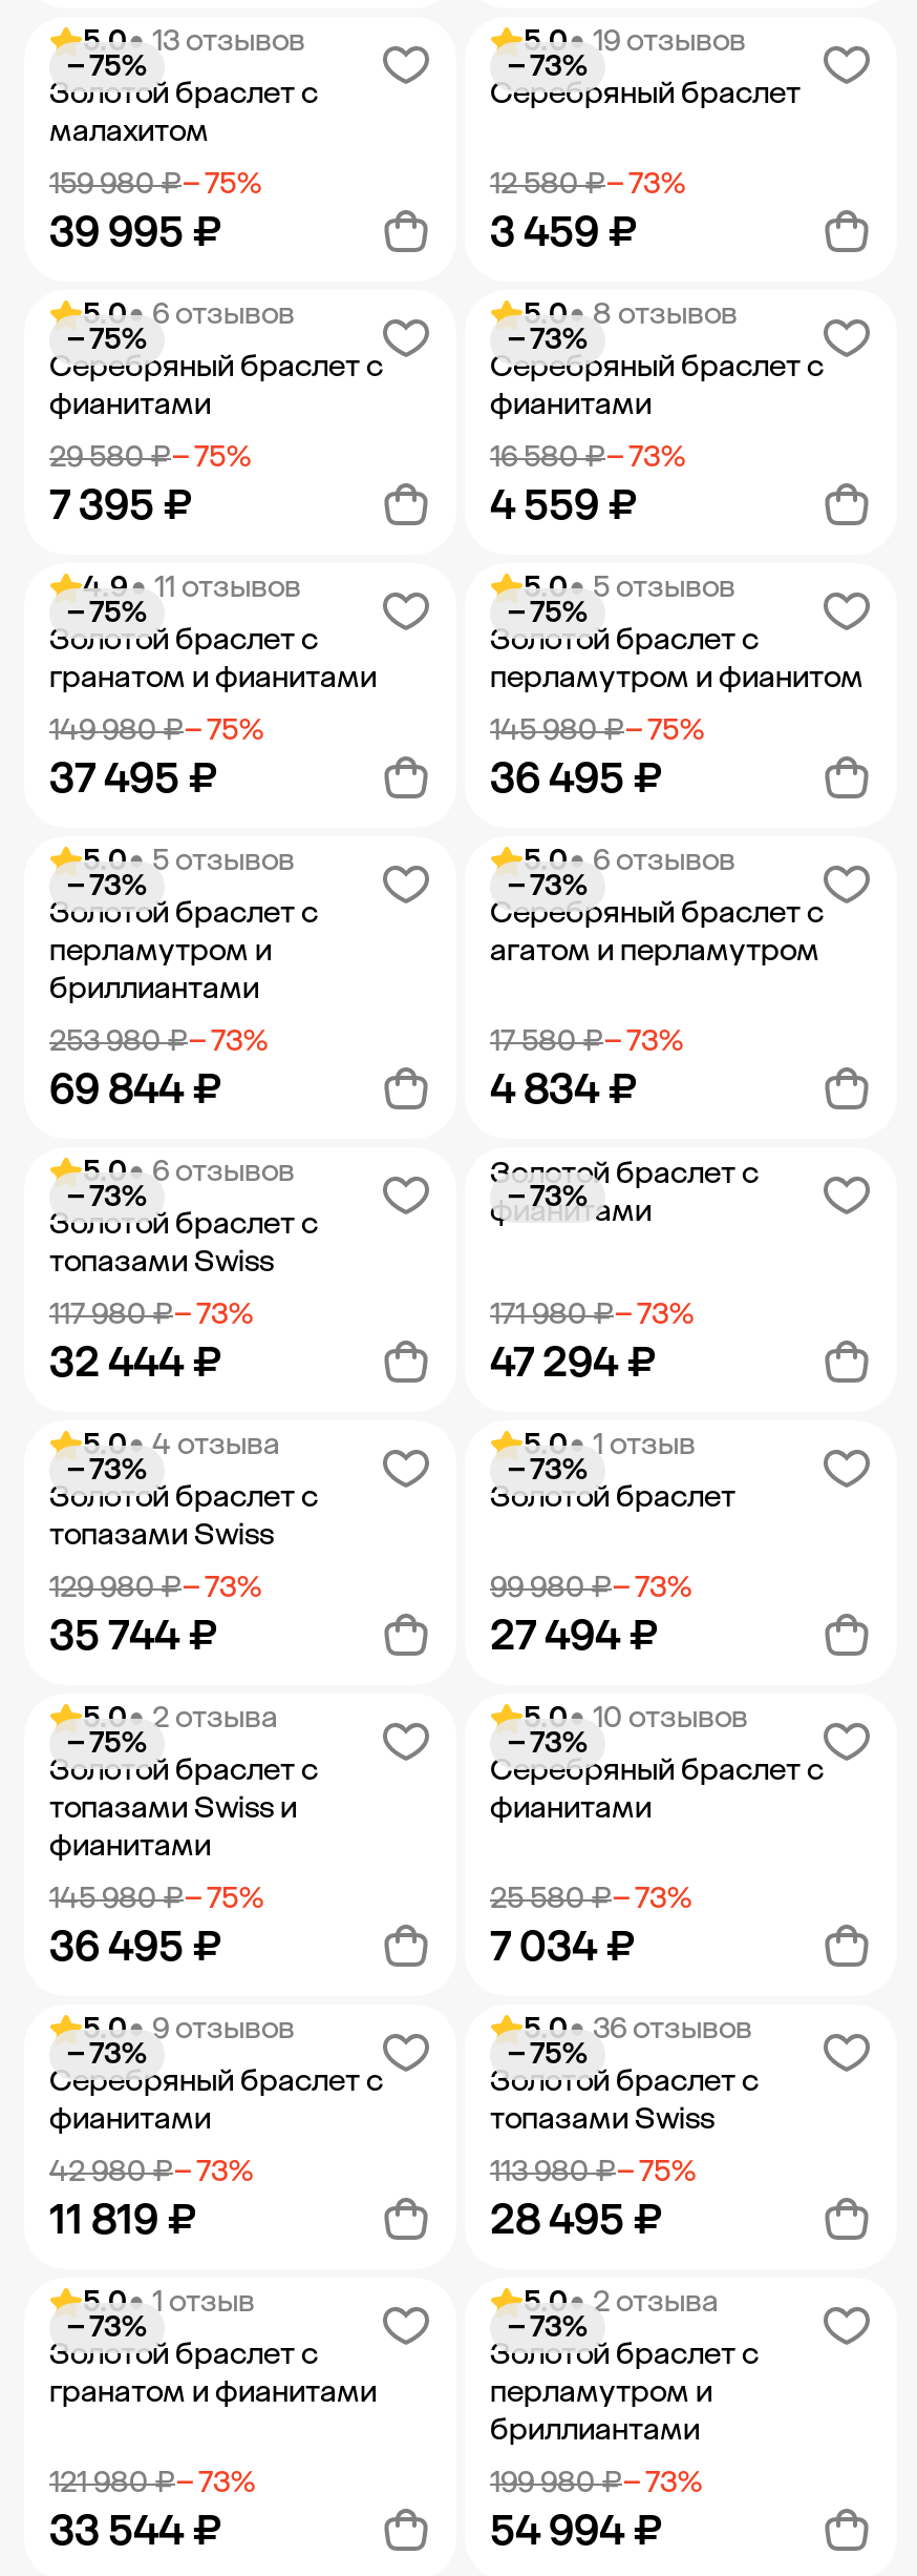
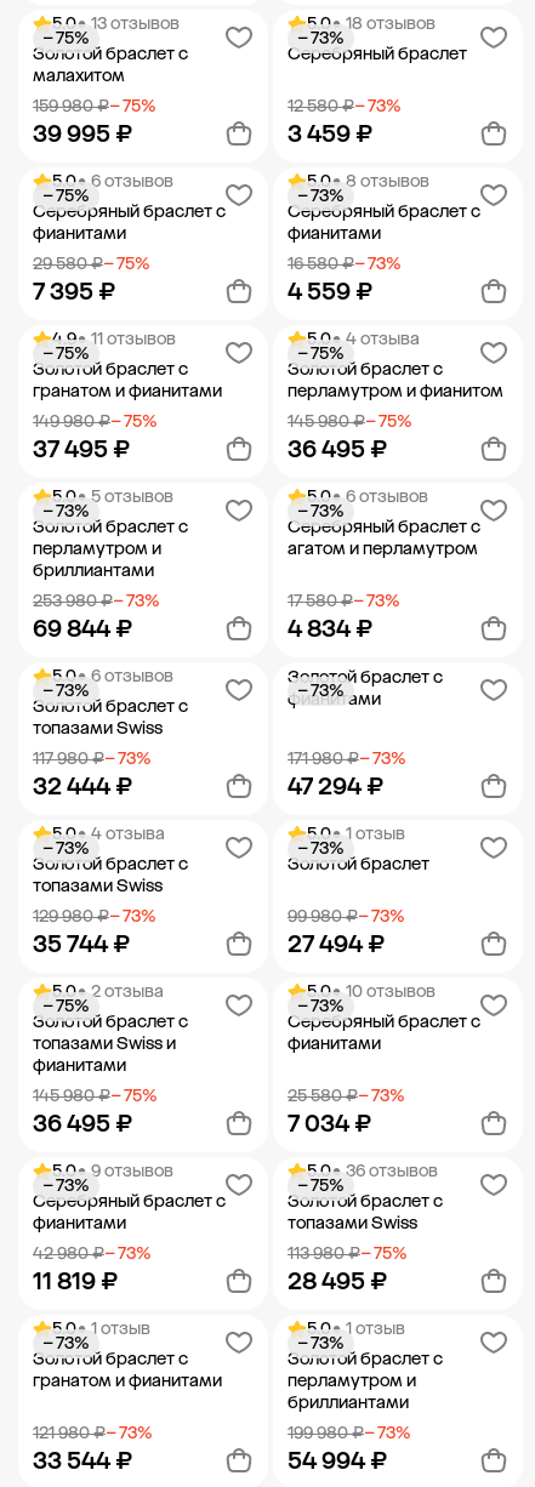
[524,23,746,59] 5.0• 19 отзывов -> [307,13,436,34] 5.0• 18 отзывов
[524,569,735,605] 5.0• 5 отзывов -> [307,329,420,349] 5.0• 4 отзыва
[524,2284,719,2320] 5.0• 2 отзыва -> [307,1318,405,1339] 5.0• 1 отзыв

